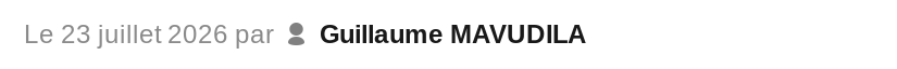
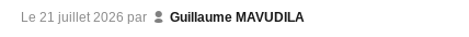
[24,19,274,50] Le 23 juillet 2026 par -> [21,10,147,25] Le 21 juillet 2026 par

